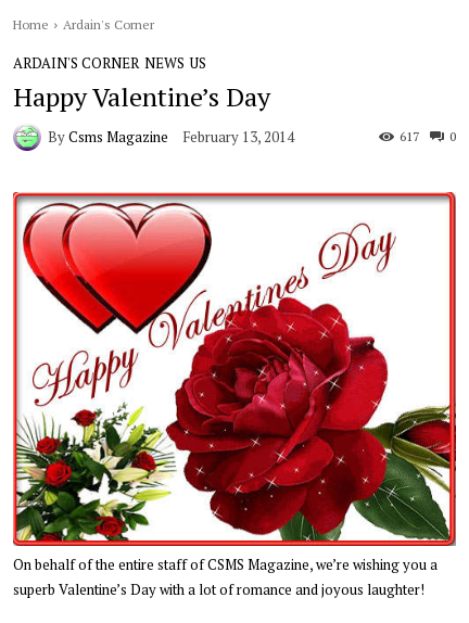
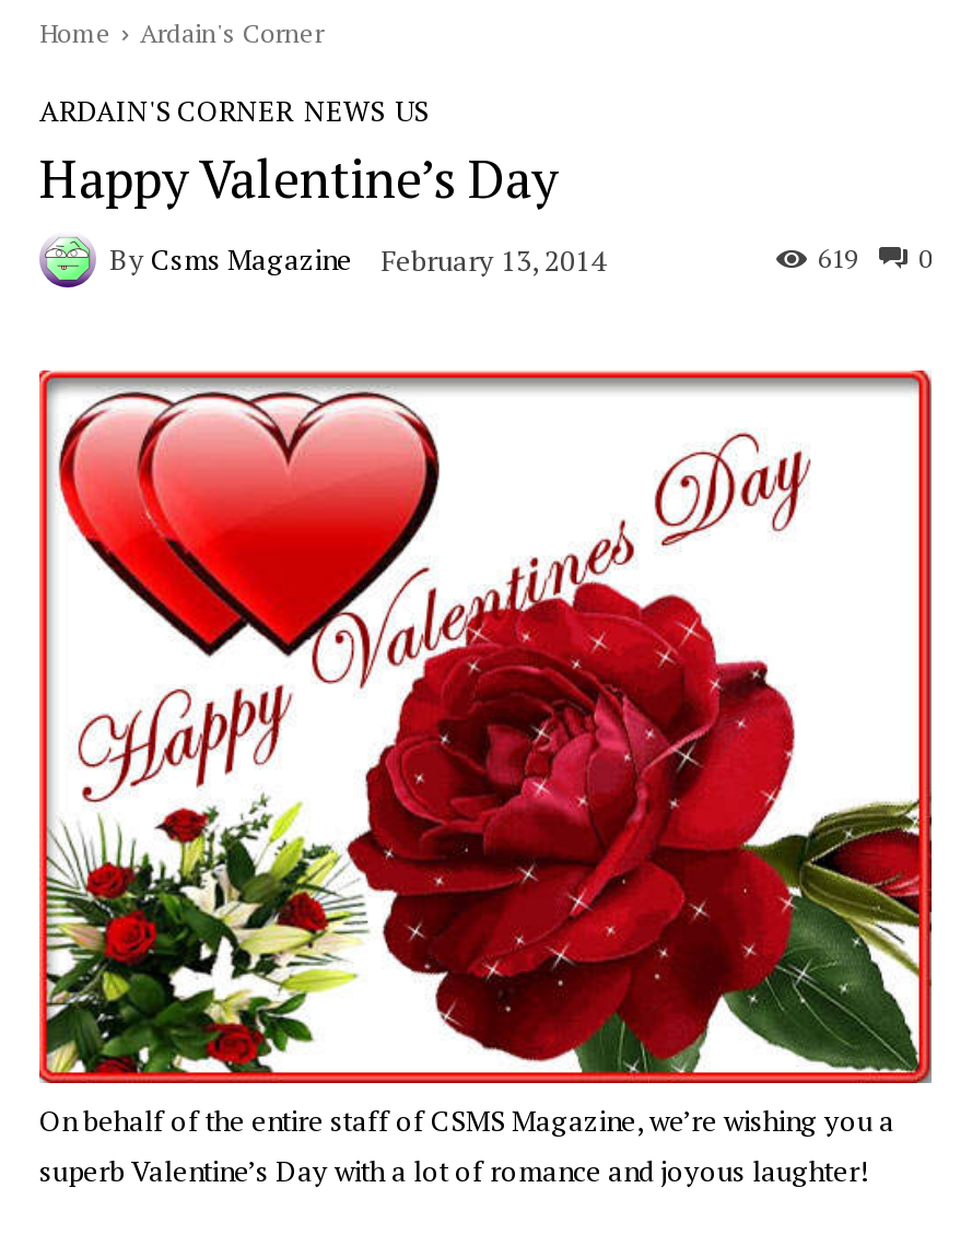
[400,128,456,144] 617 0 -> [818,242,932,274] 619 0

